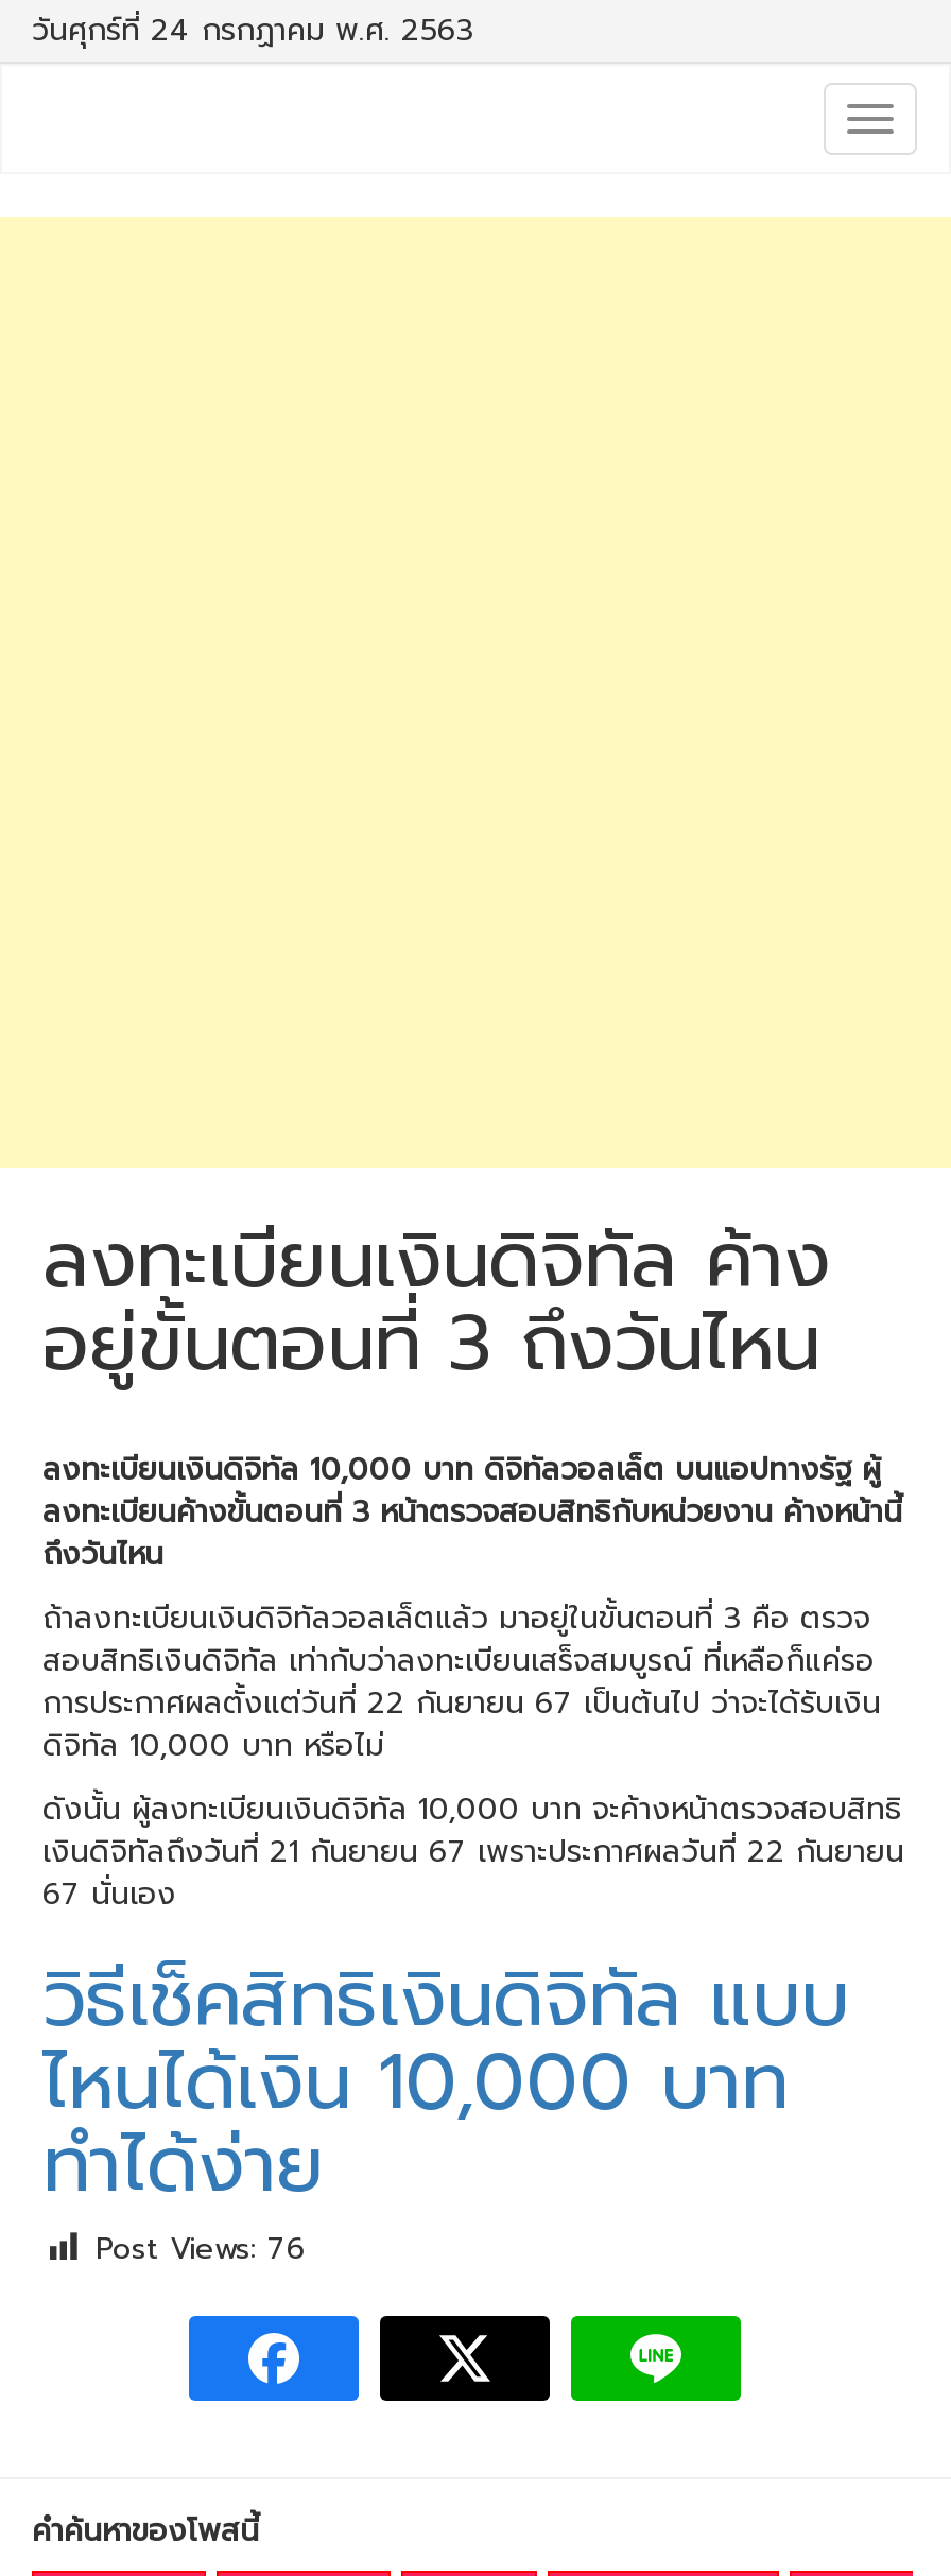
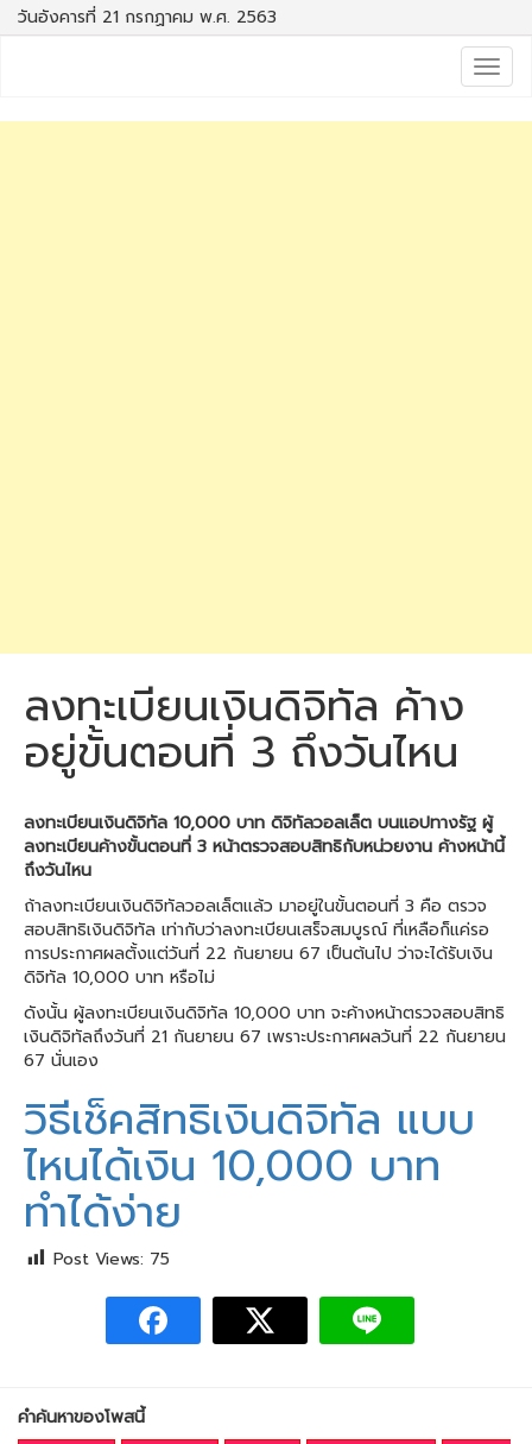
[32,8,473,53] วันศุกร์ที่ 24 กรกฏาคม พ.ศ. 2563 -> [18,5,277,30] วันอังคารที่ 21 กรกฏาคม พ.ศ. 2563
[96,2227,306,2271] Post Views: 76 -> [53,1247,170,1272] Post Views: 75

